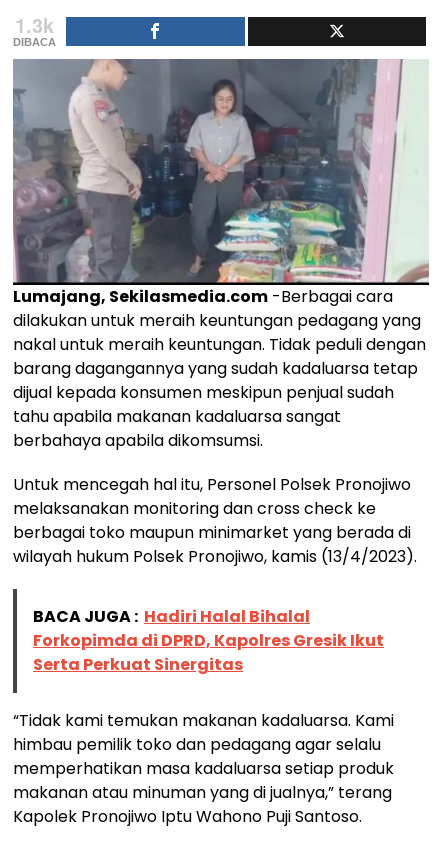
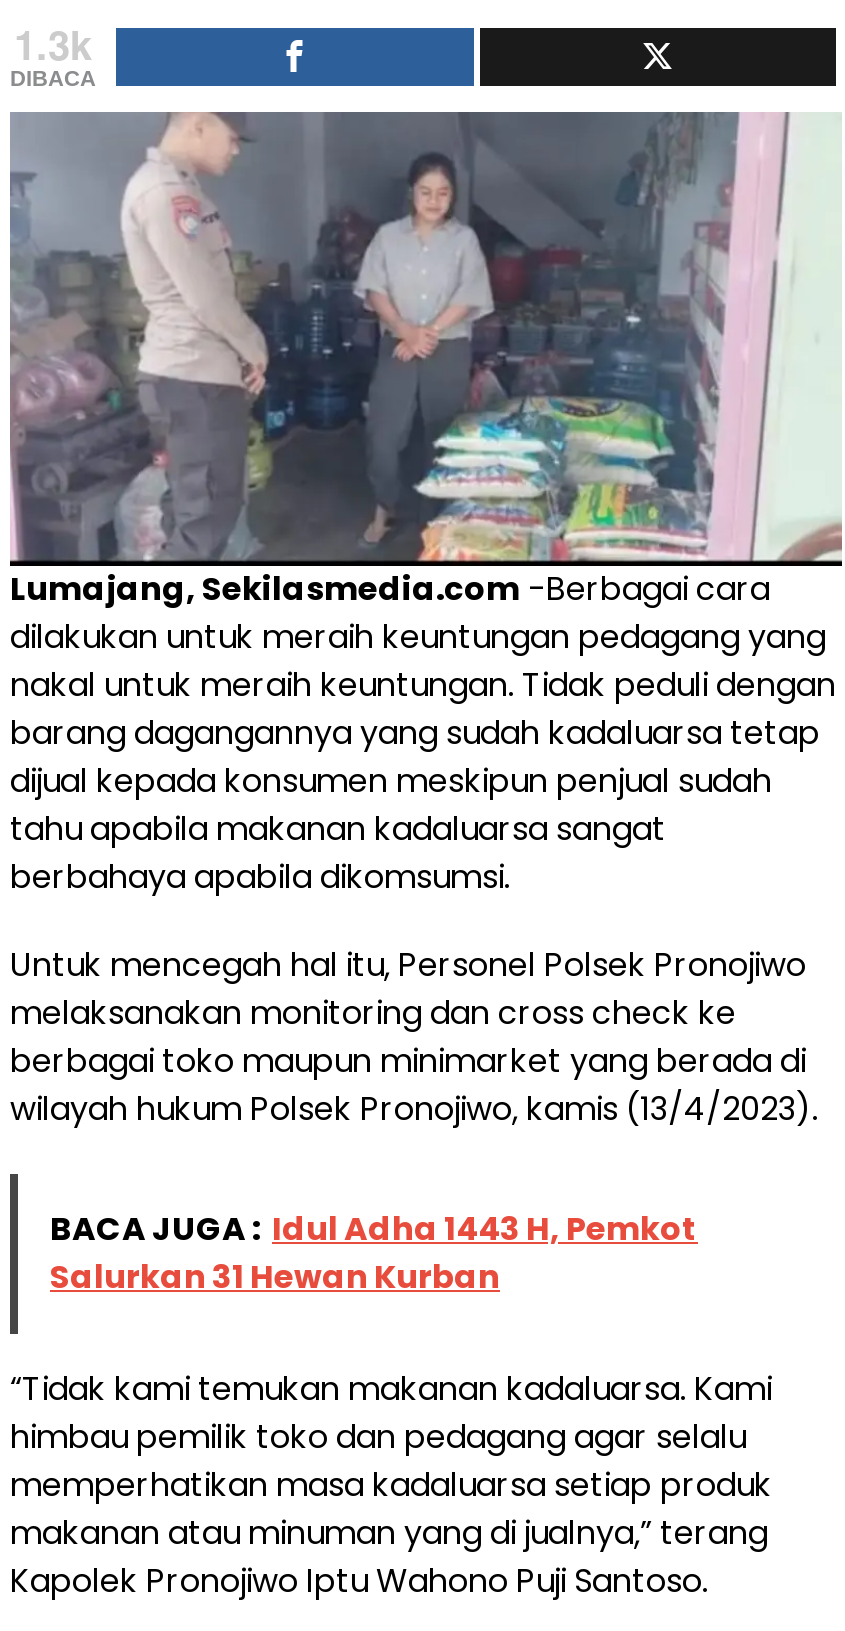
[33,605,384,676] BACA JUGA : Hadiri Halal Bihalal | Forkopimda di DPRD, Kapolres Gresik Ikut | Serta Perkuat Sinergitas -> [50,1205,698,1299] BACA JUGA : Idul Adha 1443 H, Pemkot | Salurkan 31 Hewan Kurban

